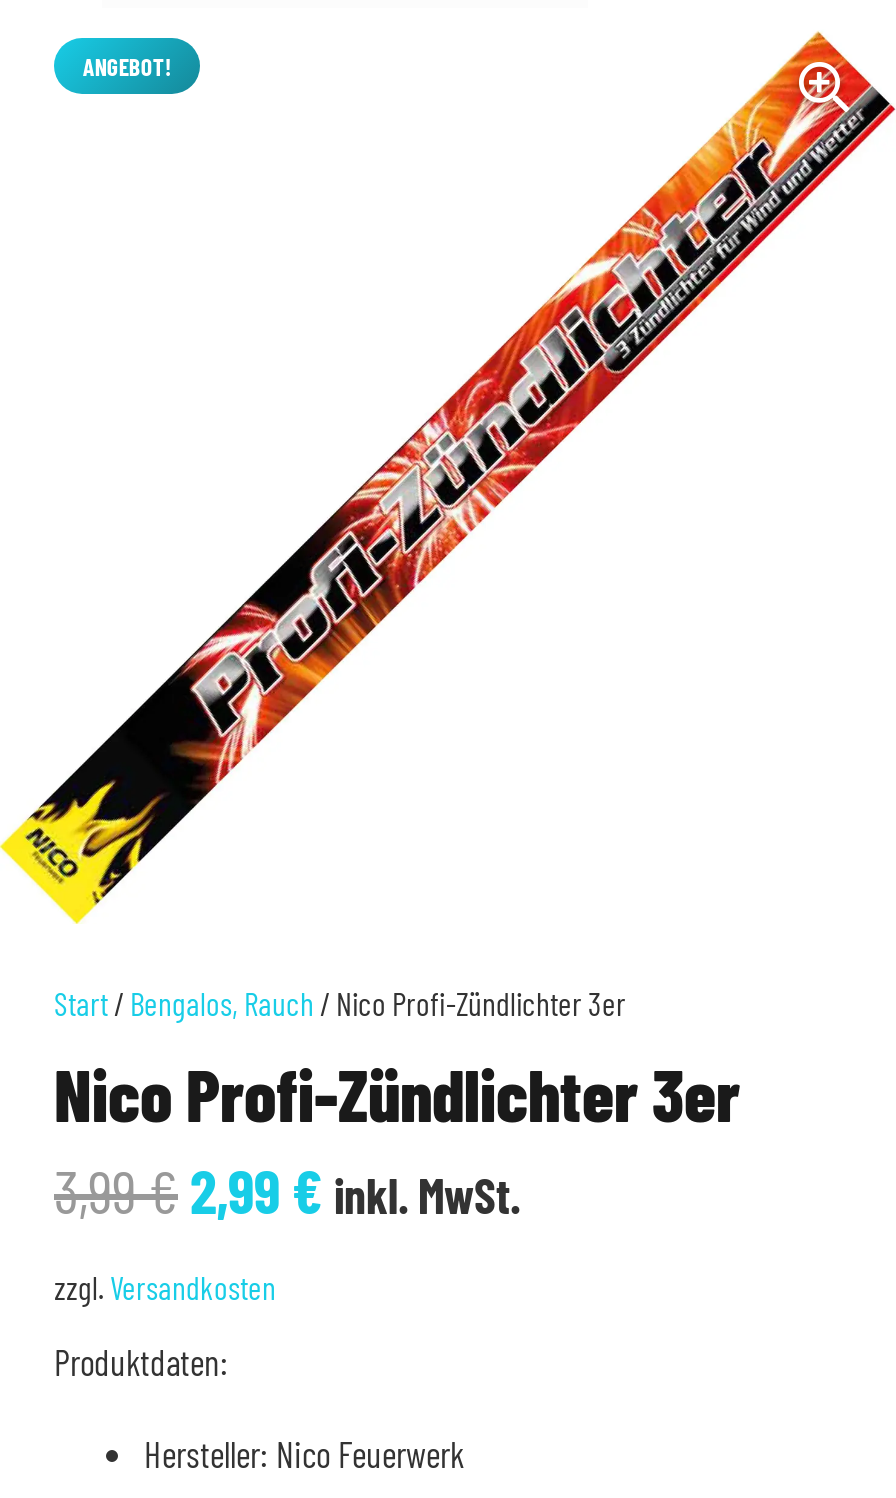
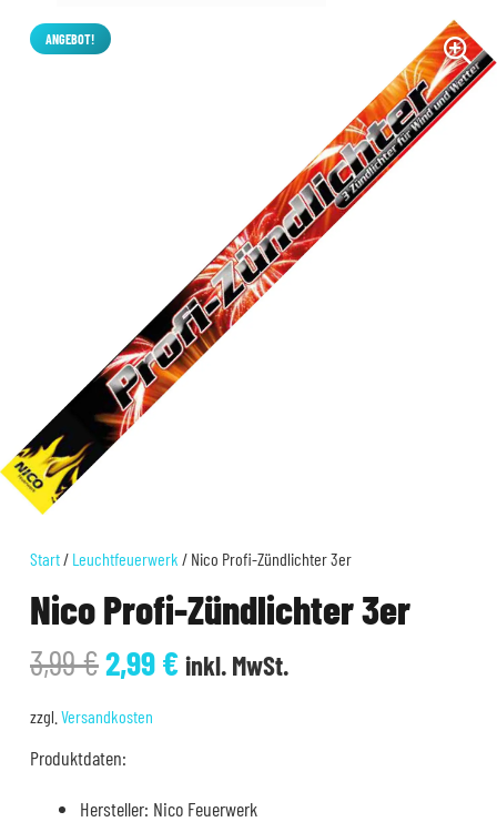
[54,983,626,1021] Start / Bengalos, Rauch / Nico Profi-Zündlichter 3er -> [30,548,352,569] Start / Leuchtfeuerwerk / Nico Profi-Zündlichter 3er

